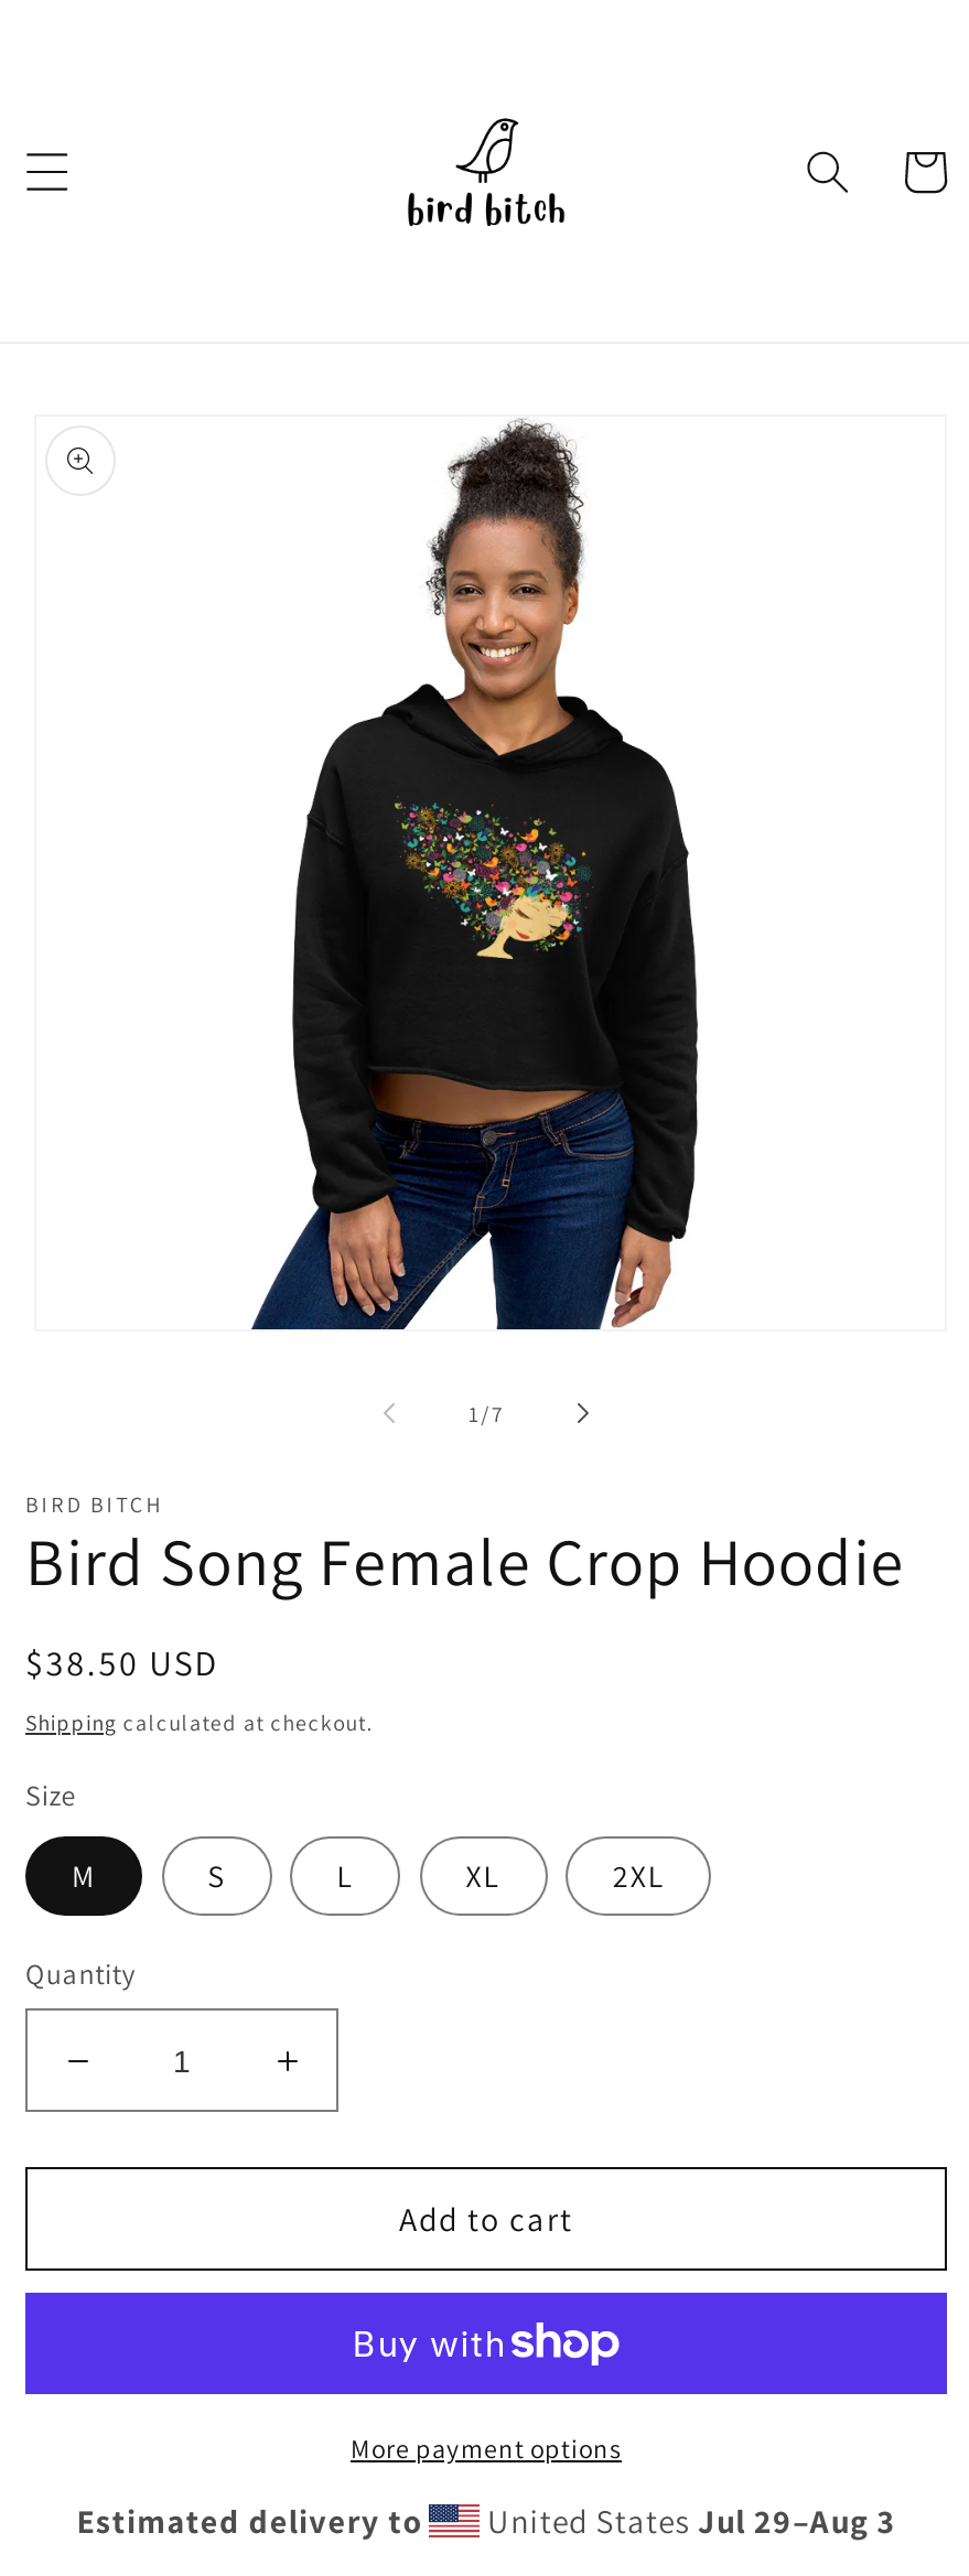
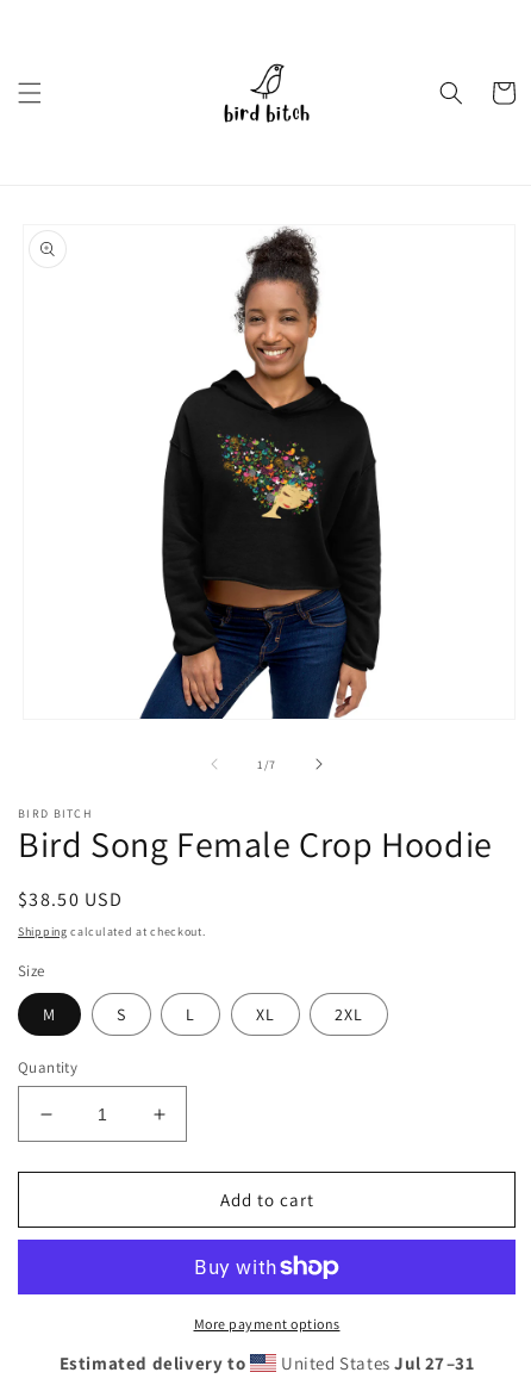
[480,2500,896,2542] United States Jul 29–Aug 3 -> [277,1352,474,1374] United States Jul 27–31

